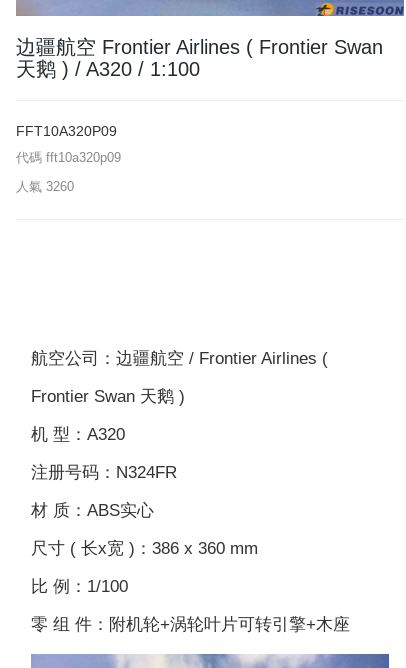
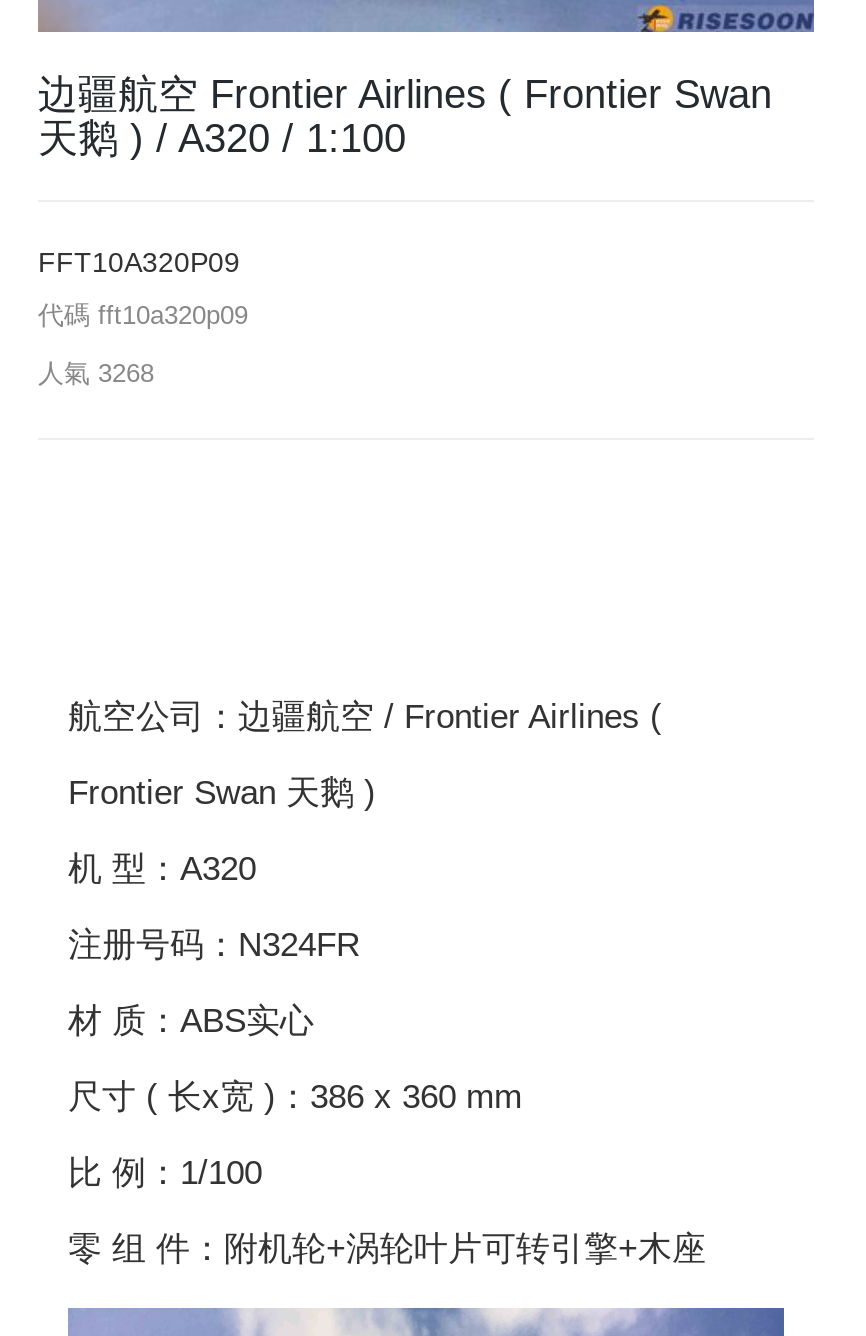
[16,179,74,194] 人氣3260 -> [38,358,154,388] 人氣3268

